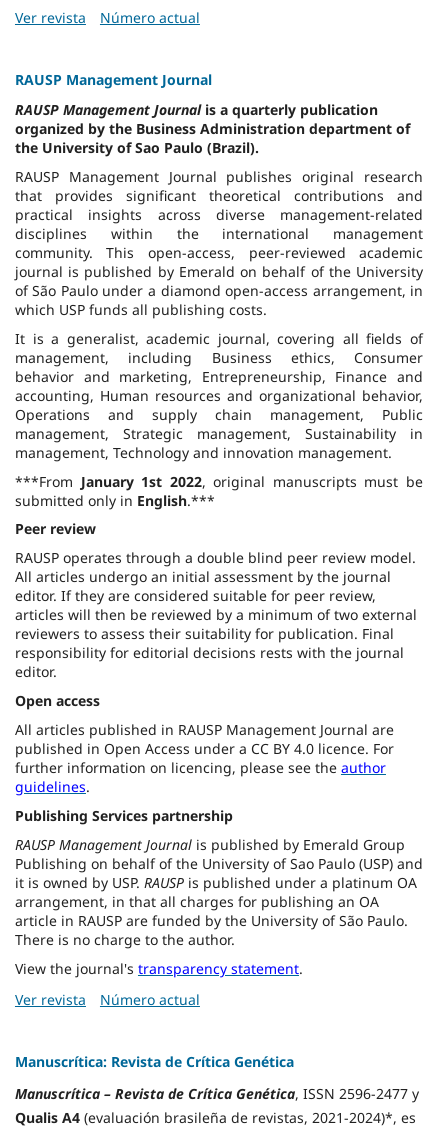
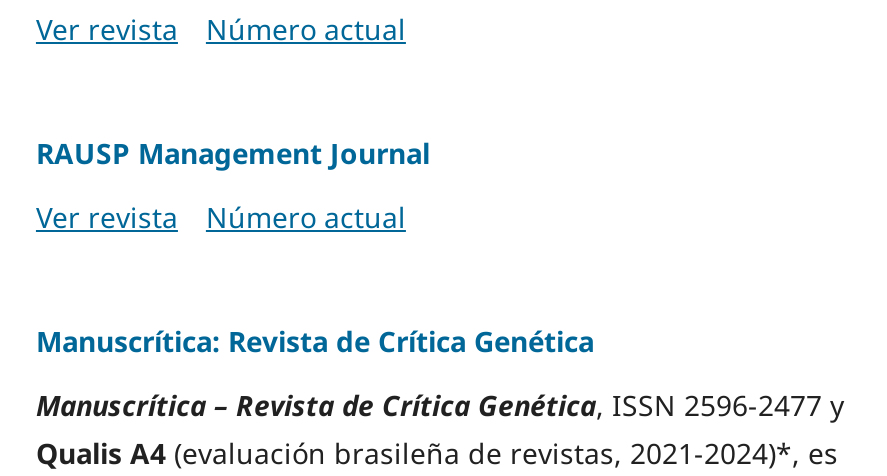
[15,99,423,978] RAUSP Management Journal is a quarterly publication | organized by the Business Administration department of | the University of Sao Paulo (Brazil). | RAUSP Management Journal publishes original research | that provides significant theoretical contributions and | practical insights across diverse management-related | disciplines within the international management | community. This open-access, peer-reviewed academic | journal is published by Emerald on behalf of the University | of São Paulo under a diamond open-access arrangement, in | which USP funds all publishing costs. | It is a generalist, academic journal, covering all fields of | management, including Business ethics, Consumer | behavior and marketing, Entrepreneurship, Finance and | accounting, Human resources and organizational behavior, | Operations and supply chain management, Public | management, Strategic management, Sustainability in | management, Technology and innovation management. | ***From January 1st 2022, original manuscripts must be | submitted only in English.*** | Peer review | RAUSP operates through a double blind peer review model. | All articles undergo an initial assessment by the journal | editor. If they are considered suitable for peer review, | articles will then be reviewed by a minimum of two external | reviewers to assess their suitability for publication. Final | responsibility for editorial decisions rests with the journal | editor. | Open access | All articles published in RAUSP Management Journal are | published in Open Access under a CC BY 4.0 licence. For | further information on licencing, please see the author | guidelines. | Publishing Services partnership | RAUSP Management Journal is published by Emerald Group | Publishing on behalf of the University of Sao Paulo (USP) and | it is owned by USP. RAUSP is published under a platinum OA | arrangement, in that all charges for publishing an OA | article in RAUSP are funded by the University of São Paulo. | There is no charge to the author. | View the journal's transparency statement. -> none

